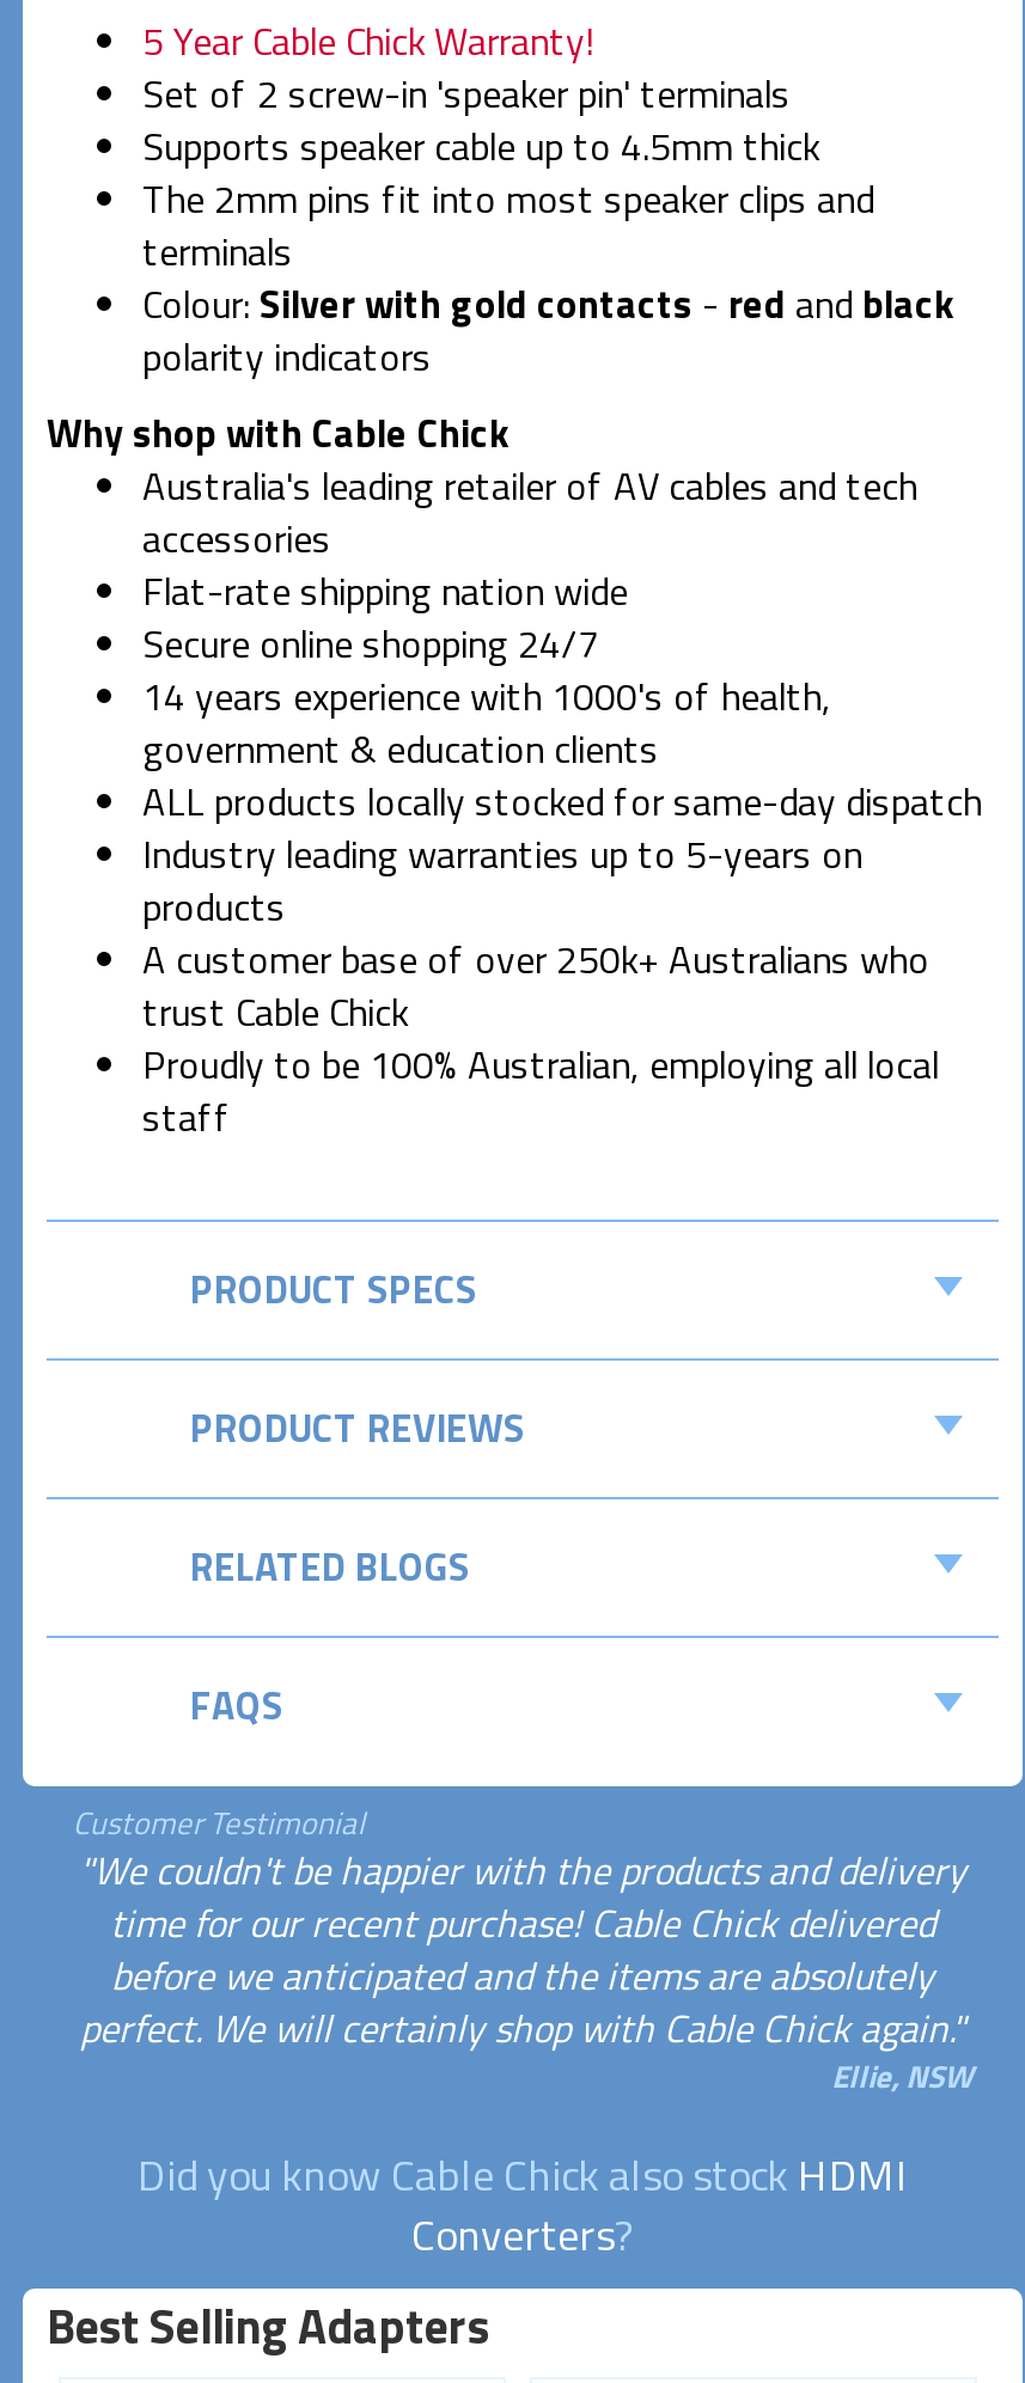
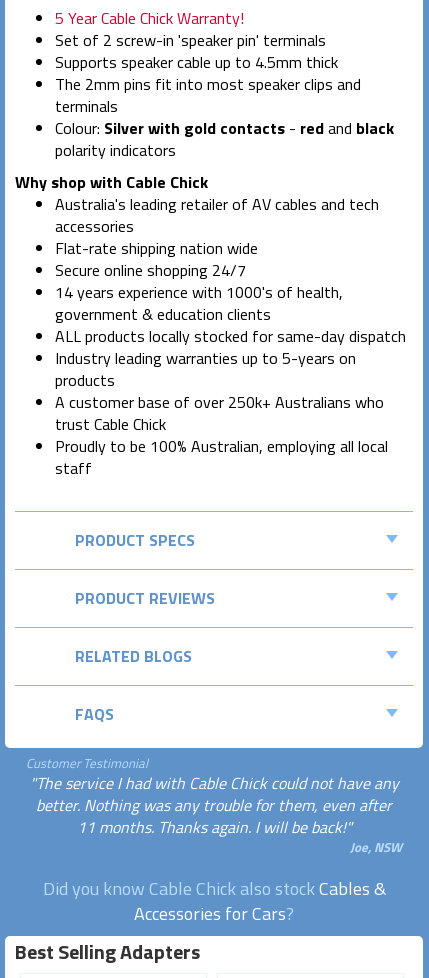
[79,1841,973,2099] "We couldn't be happier with the products and delivery | time for our recent purchase! Cable Chick delivered | before we anticipated and the items are absolutely | perfect. We will certainly shop with Cable Chick again." | Ellie, NSW -> [29,771,402,857] "The service I had with Cable Chick could not have any | better. Nothing was any trouble for them, even after | 11 months. Thanks again. I will be back!" | Joe, NSW
[138,2142,908,2267] Did you know Cable Chick also stock HDMI | Converters? -> [42,875,385,927] Did you know Cable Chick also stock Cables & | Accessories for Cars?

